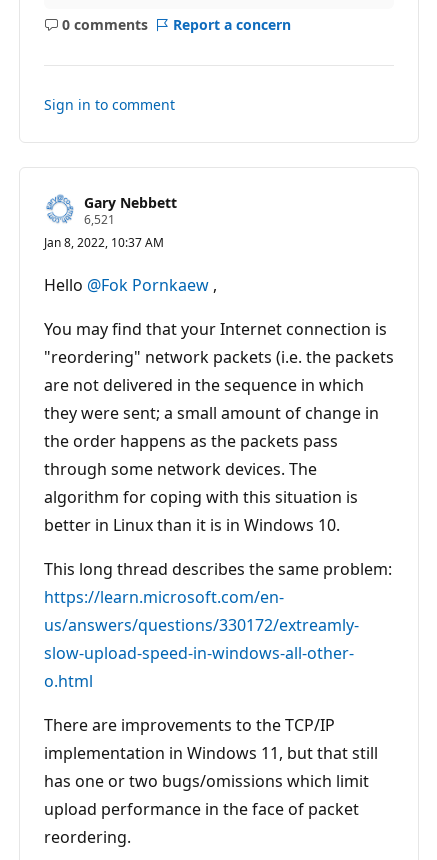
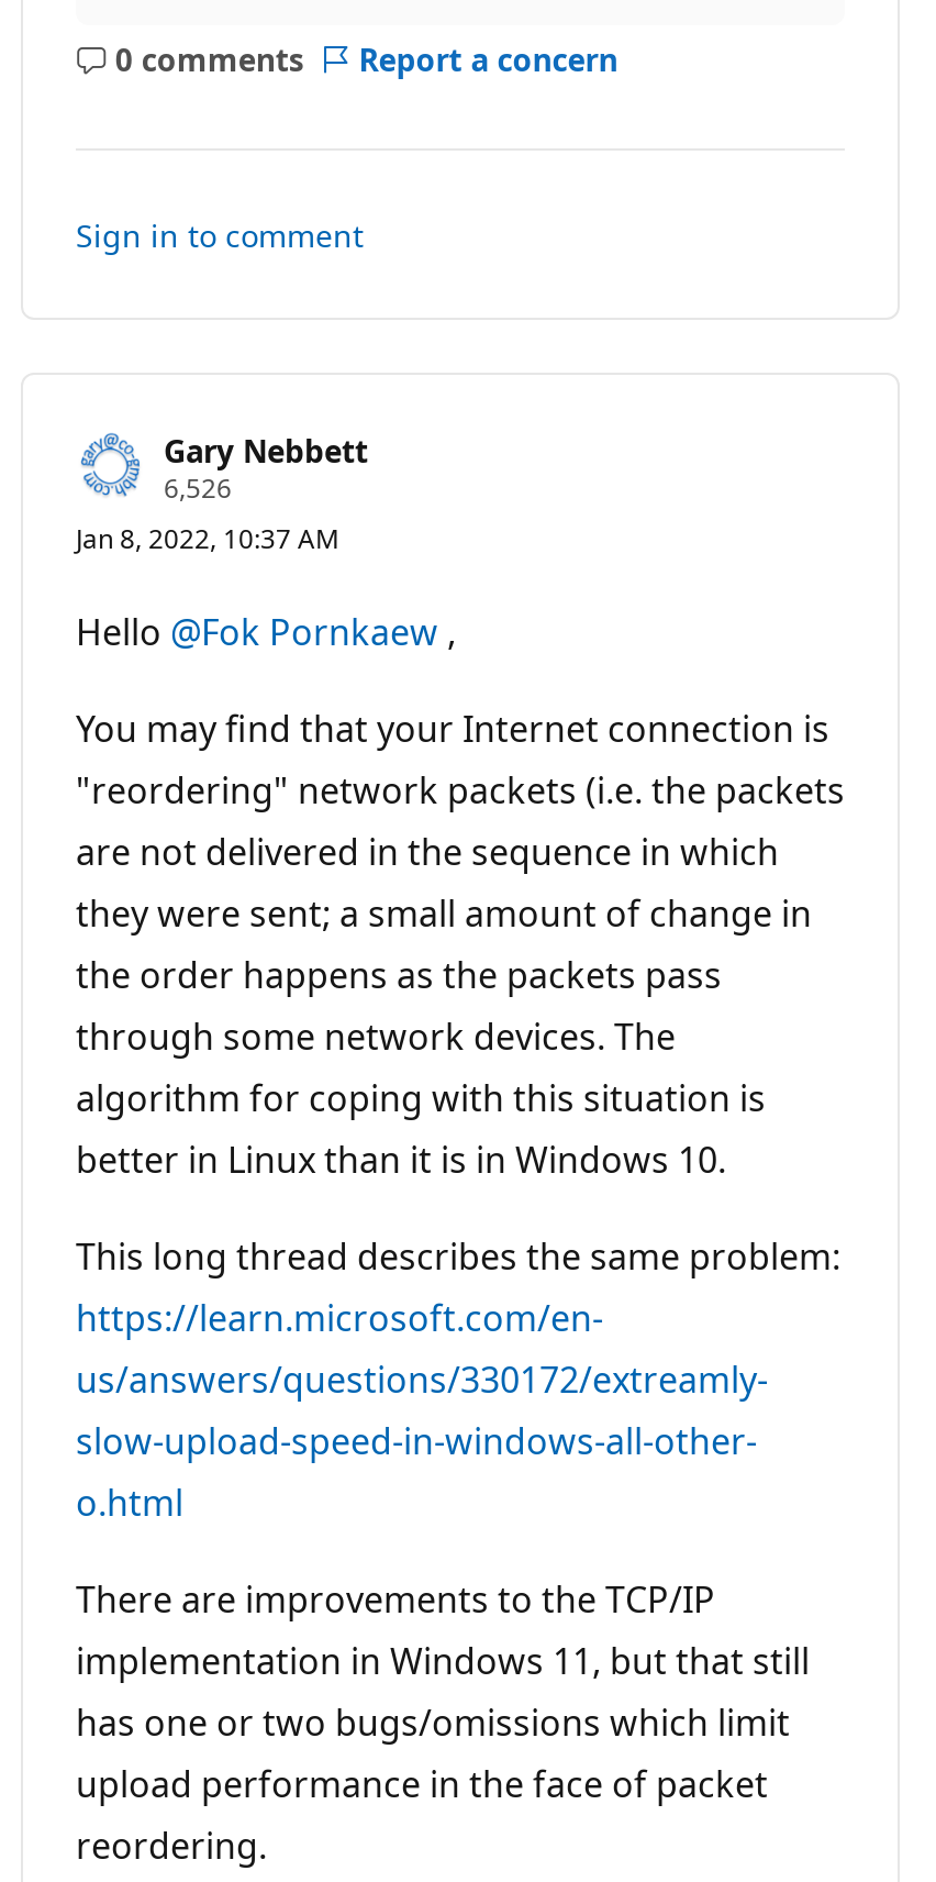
[84,209,121,227] 6,521 R -> [164,466,245,506] 6,526 R

